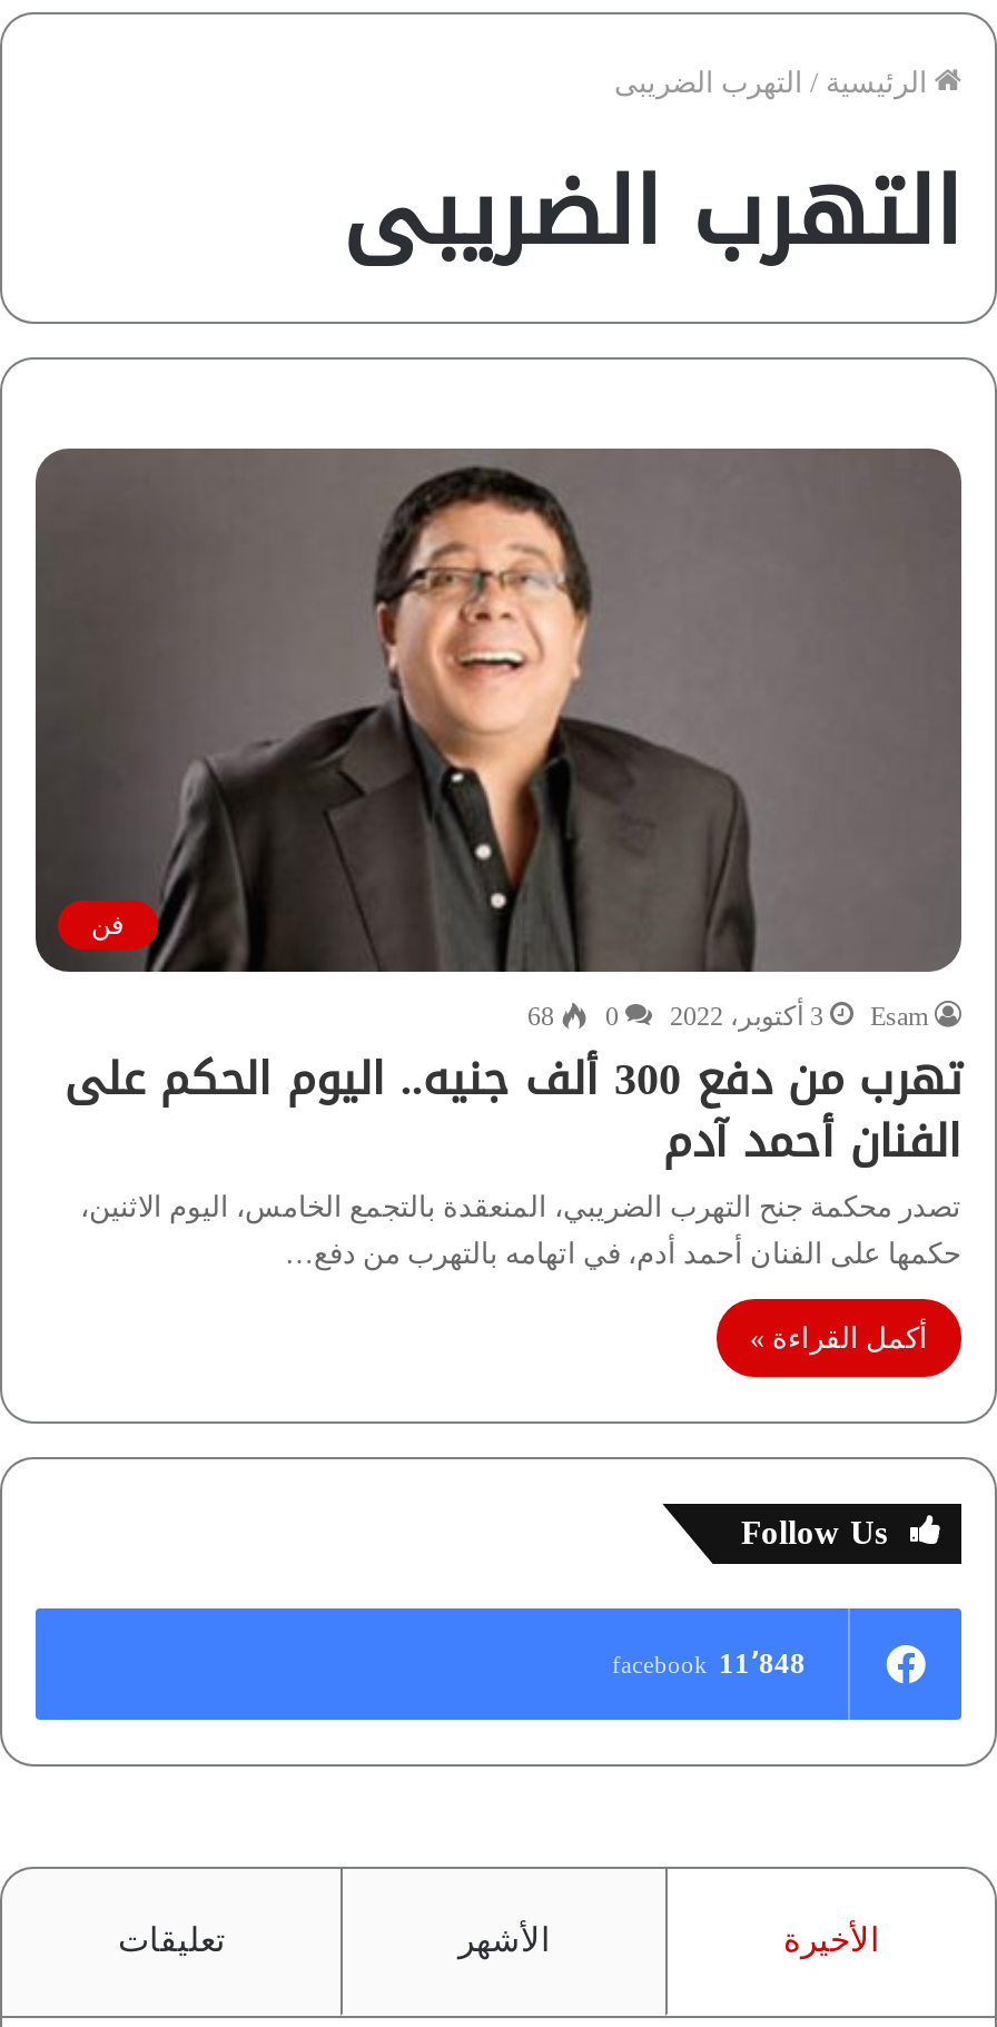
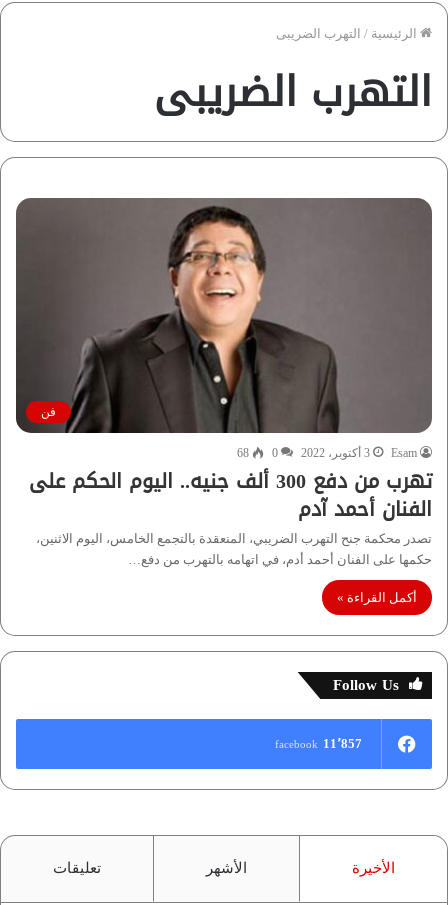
[612,1646,806,1679] facebook 11٬848 -> [275,736,362,751] facebook 11٬857

